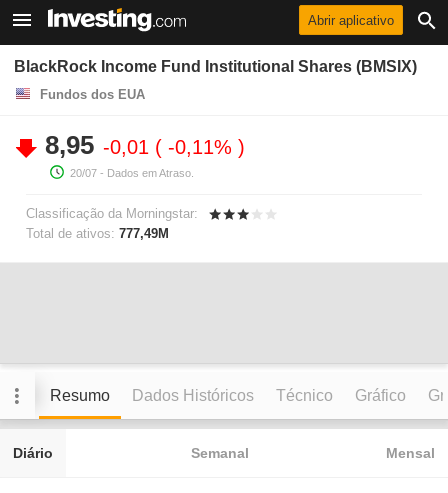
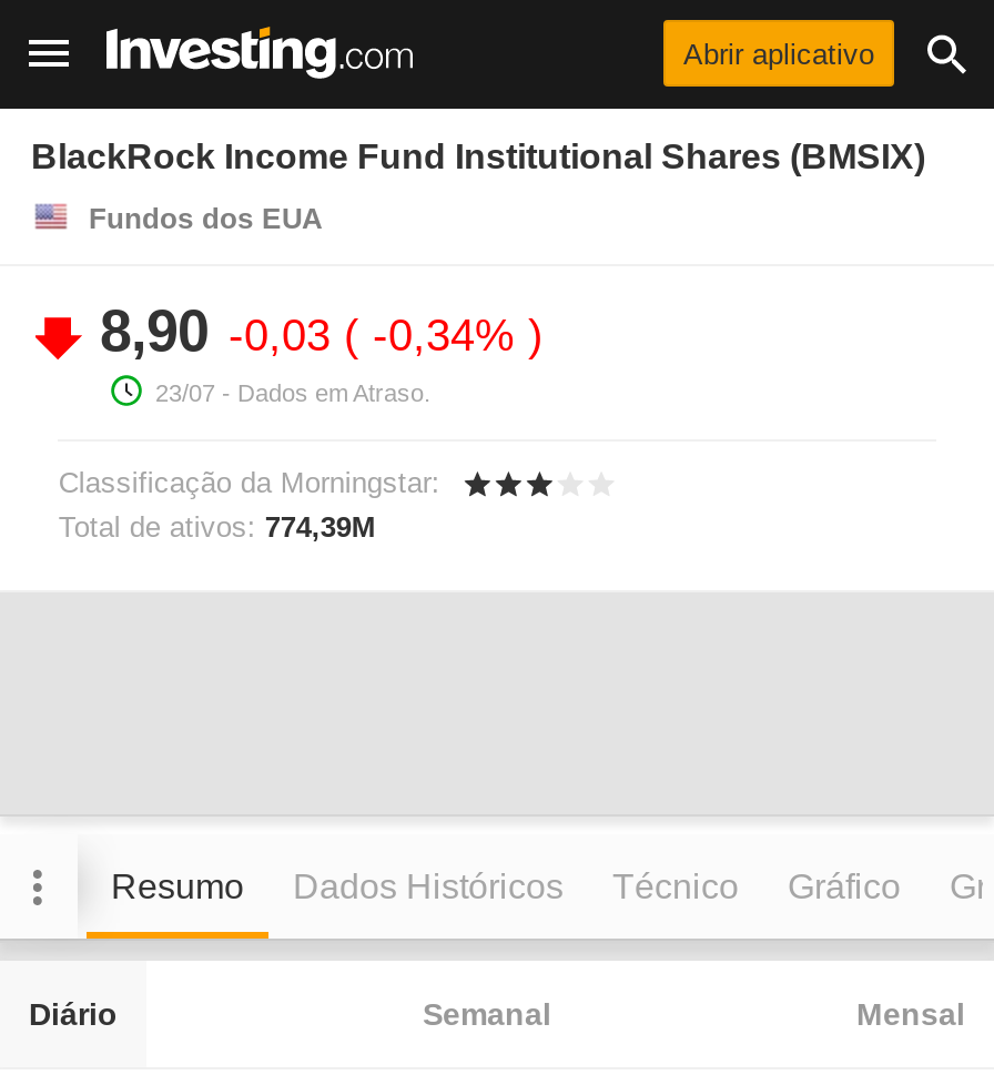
[45,130,238,160] 8,95 -0,01 -0,11% -> [100,297,528,364] 8,90 -0,03 -0,34%
[70,167,194,179] 20/07 - Dados em Atraso. -> [155,379,430,406] 23/07 - Dados em Atraso.
[26,226,169,241] Total de ativos: 777,49M -> [59,511,376,544] Total de ativos: 774,39M

